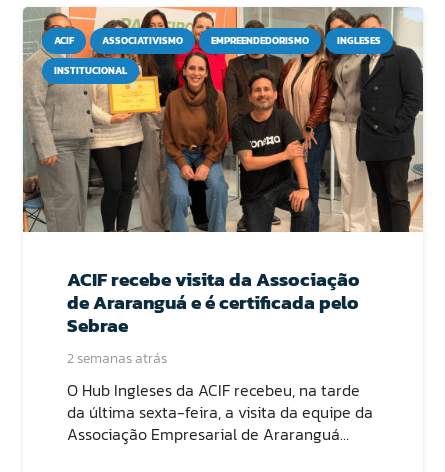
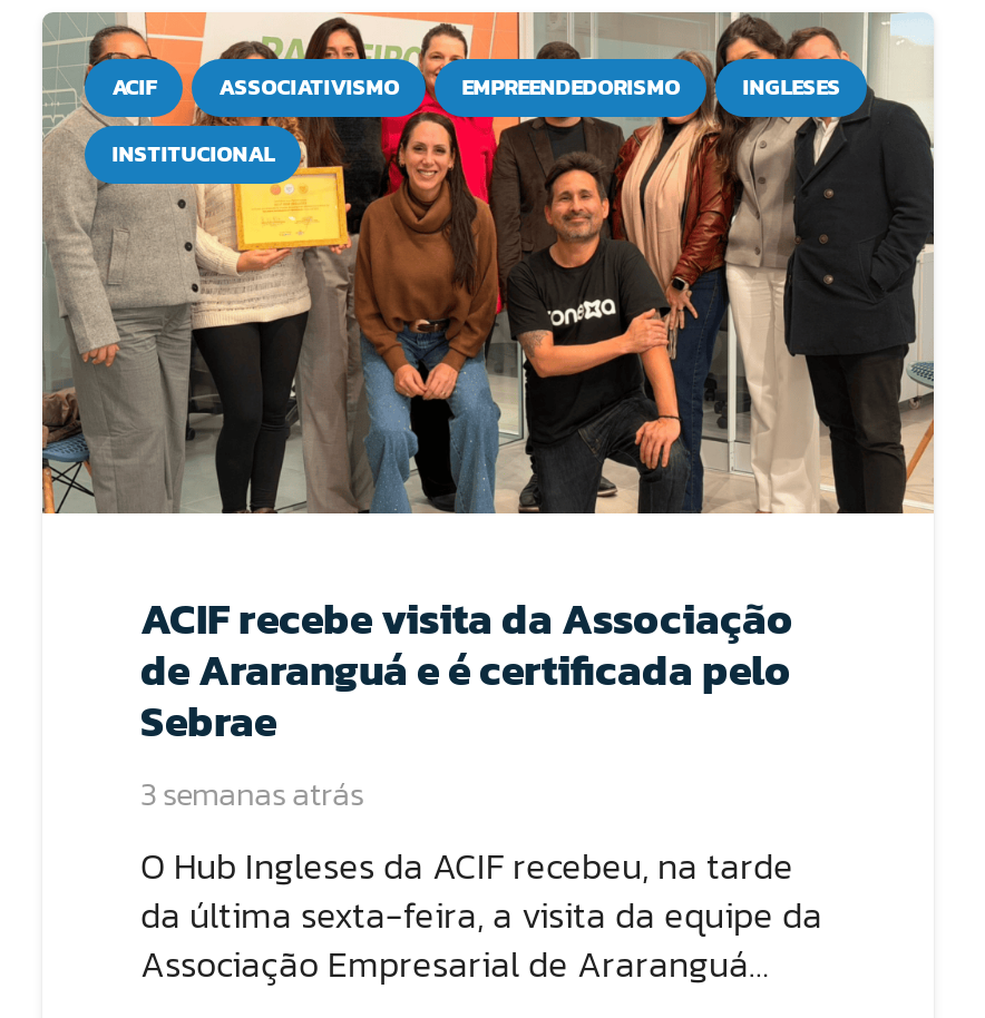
[67,347,167,369] 2 semanas atrás -> [140,770,363,819] 3 semanas atrás

